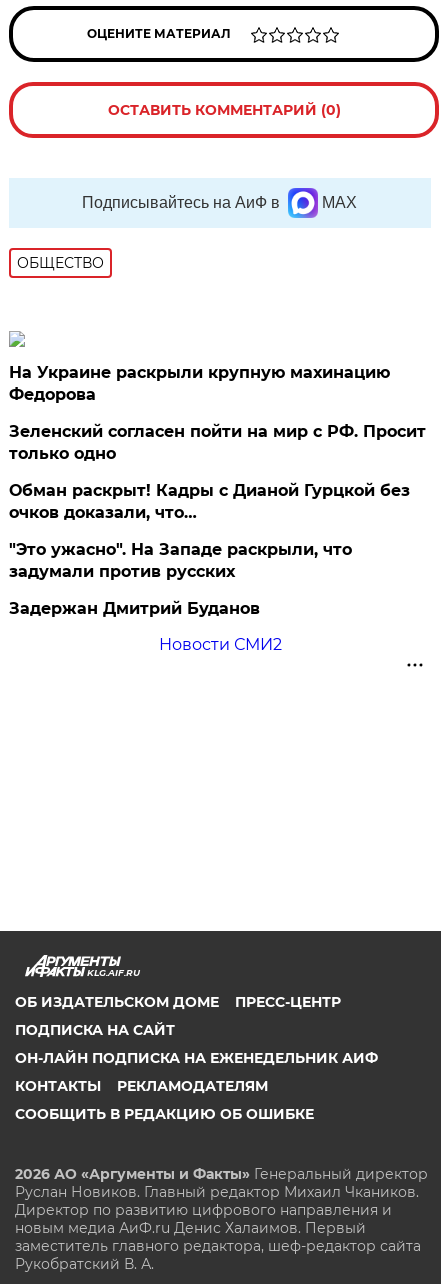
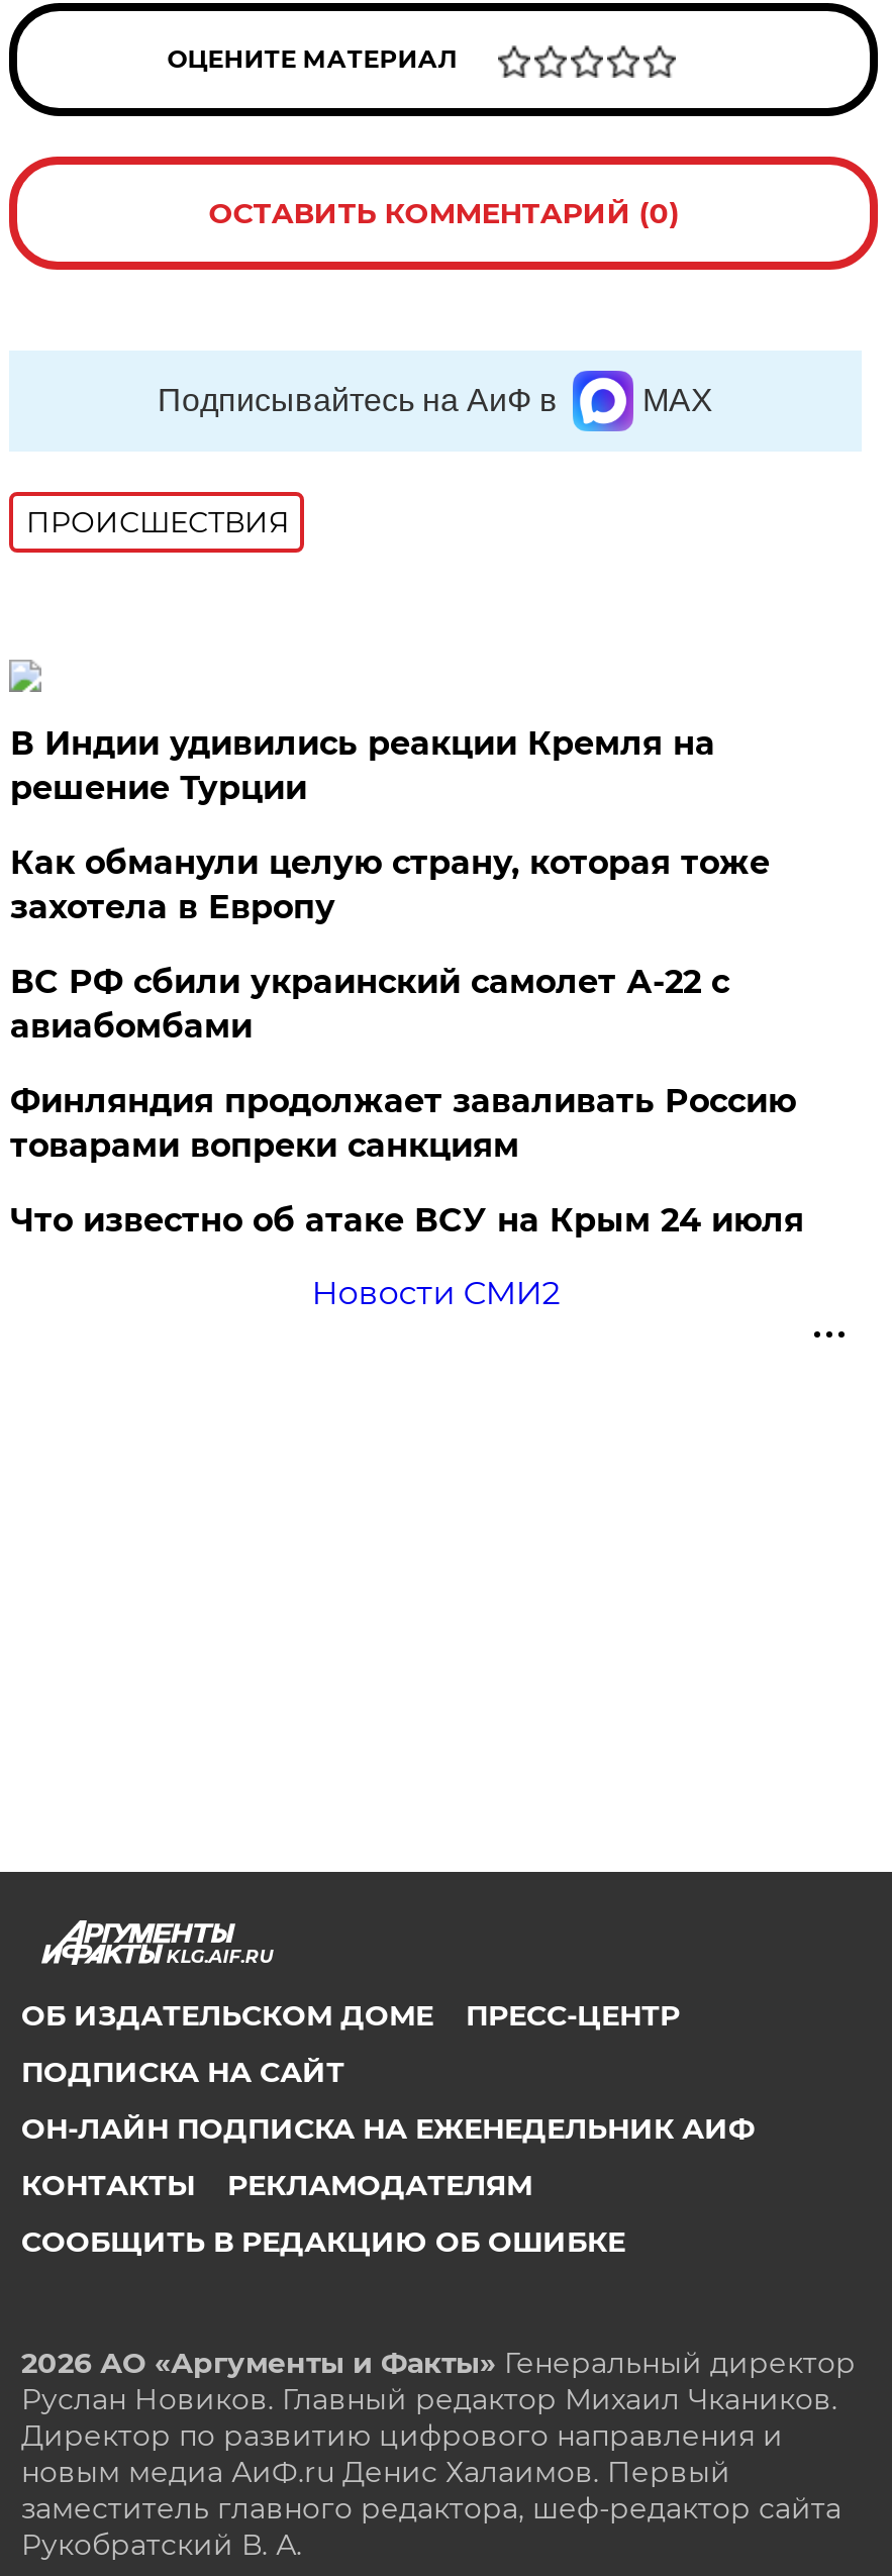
[17,254,104,272] ОБЩЕСТВО -> [26,504,289,540] ПРОИСШЕСТВИЯ
[9,363,390,404] На Украине раскрыли крупную махинацию | Федорова -> [10,724,715,807] В Индии удивились реакции Кремля на | решение Турции
[9,422,426,463] Зеленский согласен пойти на мир с РФ. Просит | только одно -> [10,843,770,926] Как обманули целую страну, которая тоже | захотела в Европу
[9,481,410,522] Обман раскрыт! Кадры с Дианой Гурцкой без | очков доказали, что… -> [10,963,729,1045] ВС РФ сбили украинский самолет А-22 с | авиабомбами
[9,540,352,581] "Это ужасно". На Западе раскрыли, что | задумали против русских -> [10,1082,796,1165] Финляндия продолжает заваливать Россию | товарами вопреки санкциям
[9,599,260,618] Задержан Дмитрий Буданов -> [10,1201,804,1239] Что известно об атаке ВСУ на Крым 24 июля

